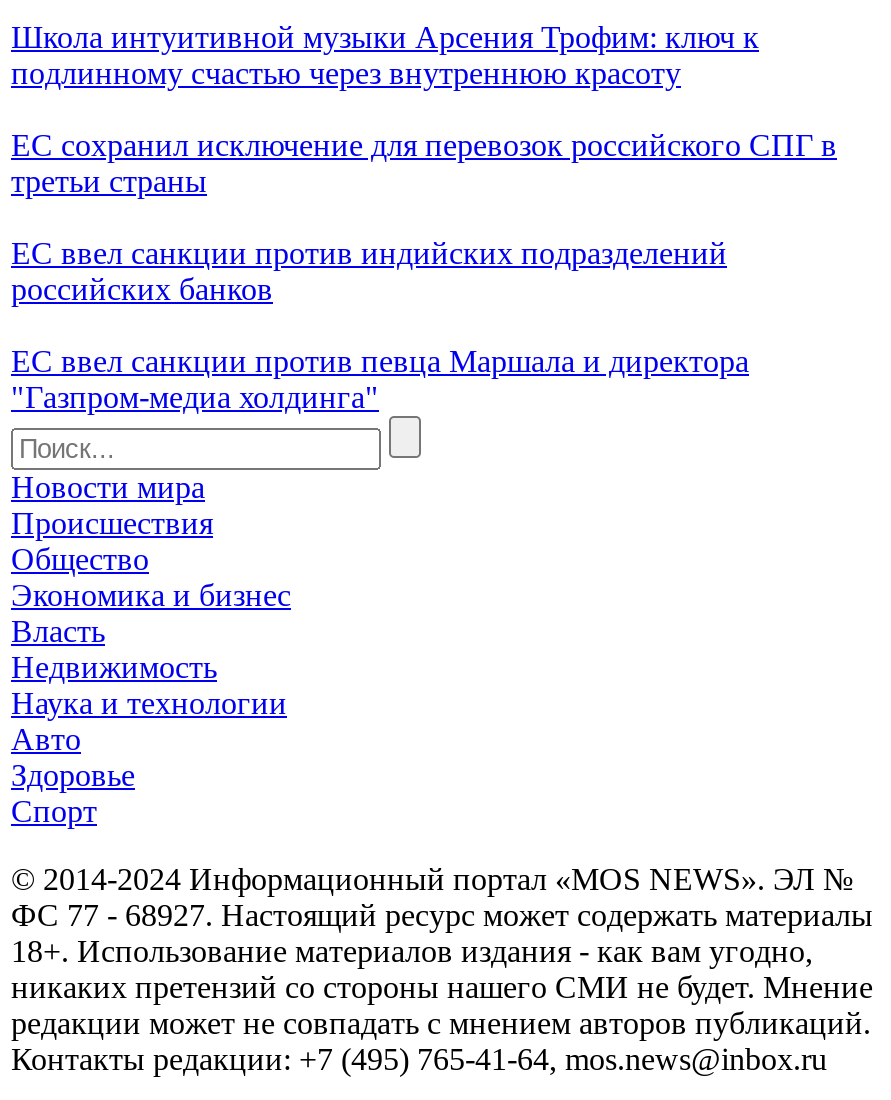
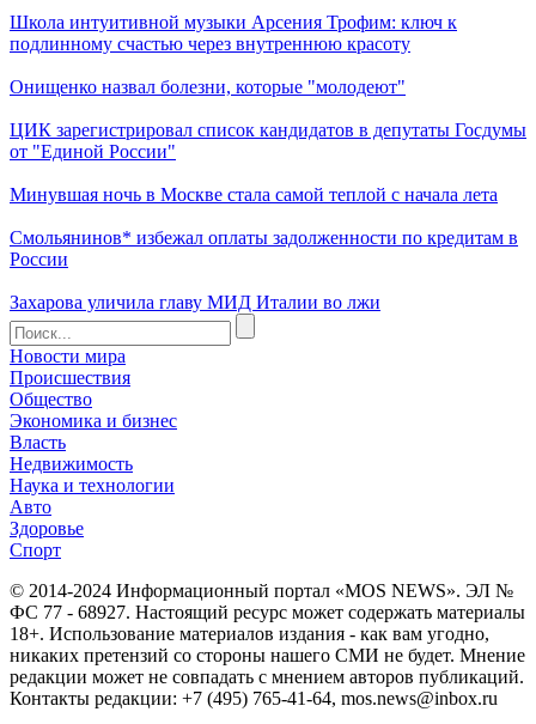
[11,128,837,414] ЕС сохранил исключение для перевозок российского СПГ в | третьи страны | ЕС ввел санкции против индийских подразделений | российских банков | ЕС ввел санкции против певца Маршала и директора | "Газпром-медиа холдинга" -> [10,77,526,312] Онищенко назвал болезни, которые "молодеют" | ЦИК зарегистрировал список кандидатов в депутаты Госдумы | от "Единой России" | Минувшая ночь в Москве стала самой теплой с начала лета | Смольянинов* избежал оплаты задолженности по кредитам в | России | Захарова уличила главу МИД Италии во лжи

